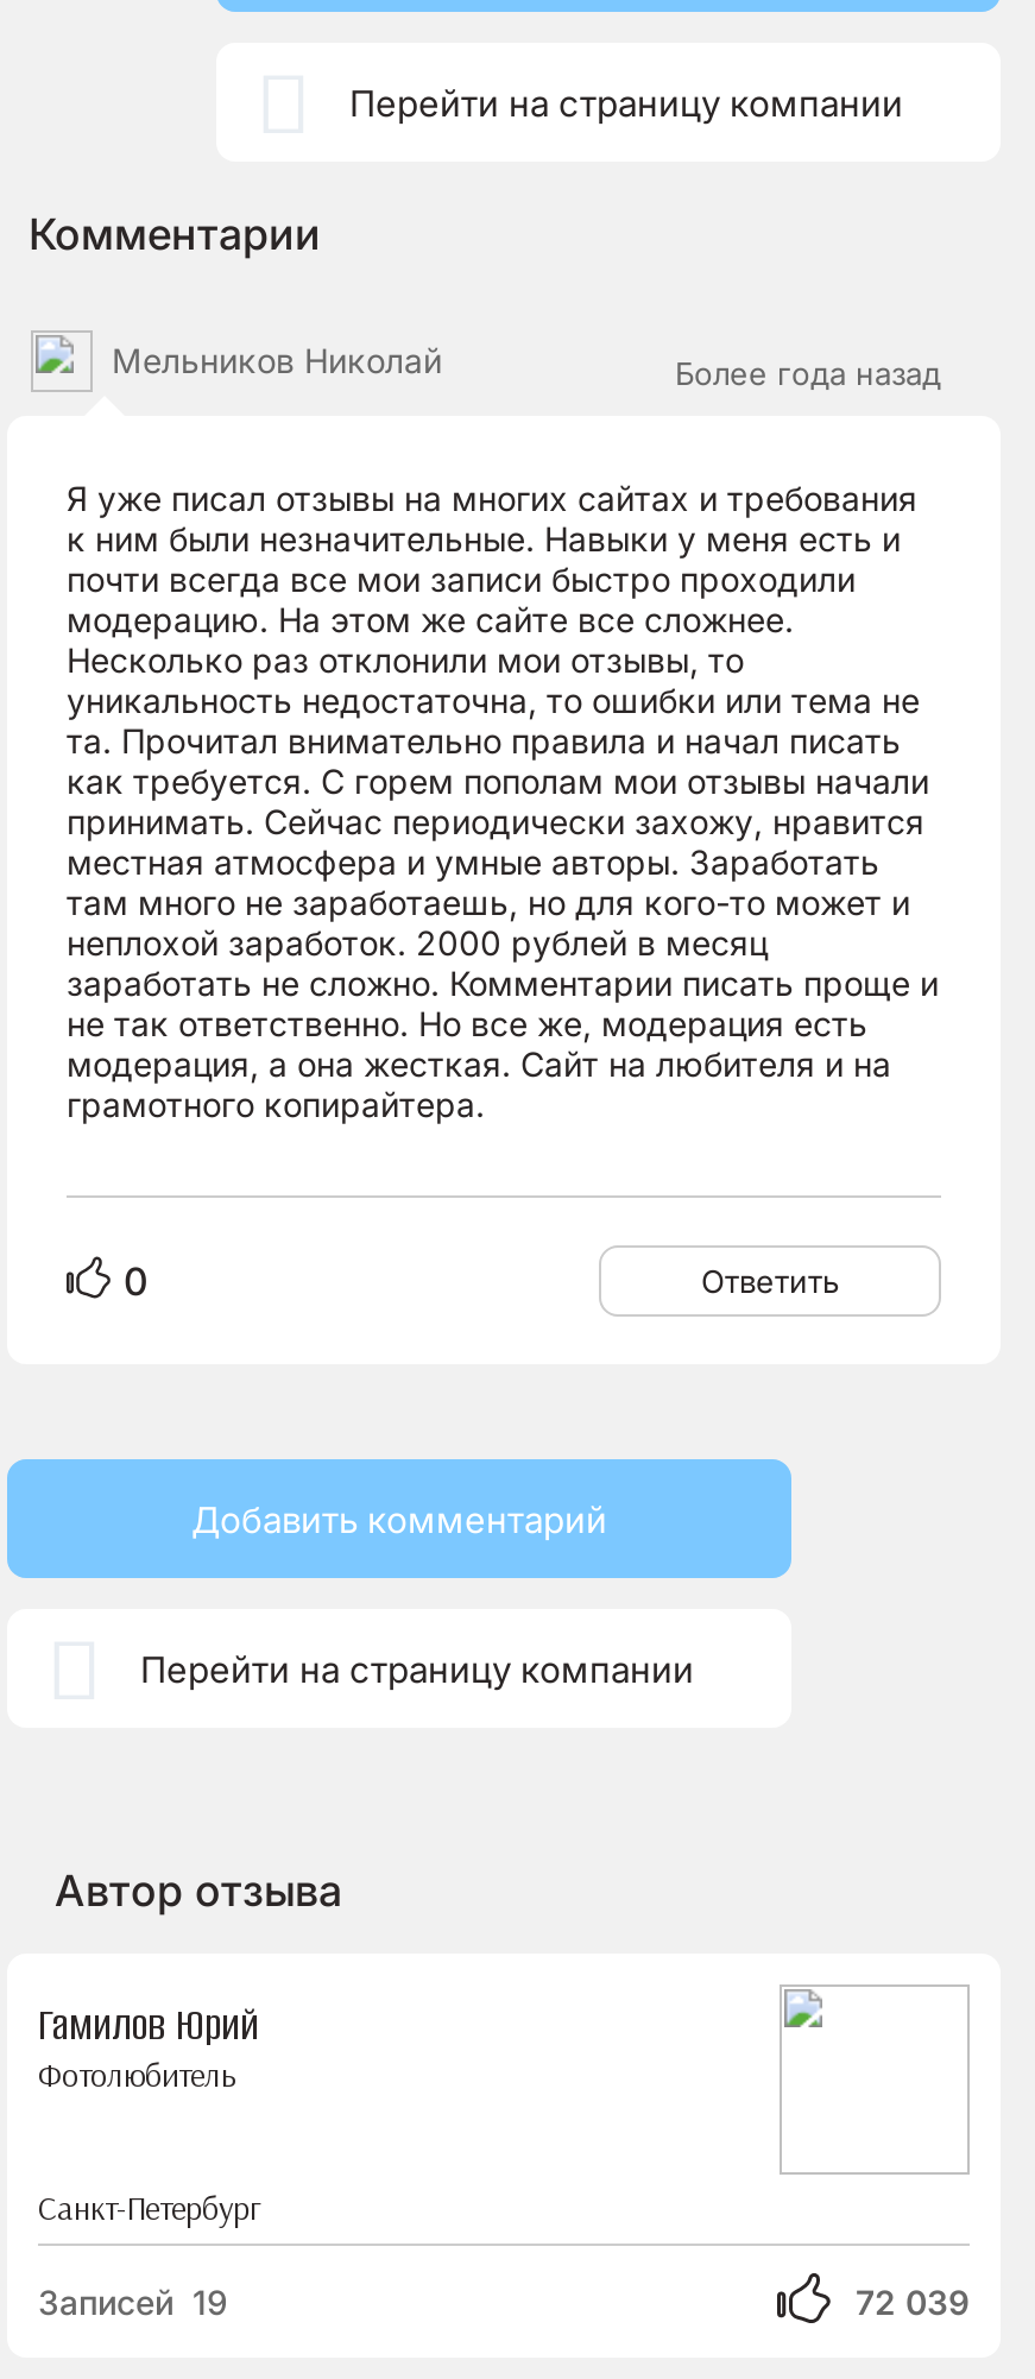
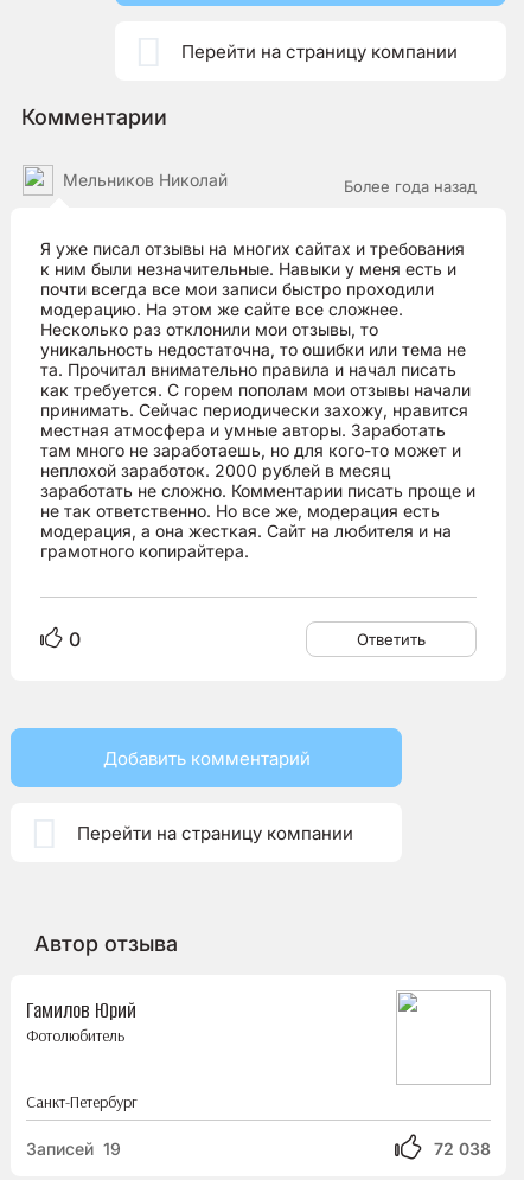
[856,2282,970,2322] 72 039 -> [434,1138,491,1159] 72 038

